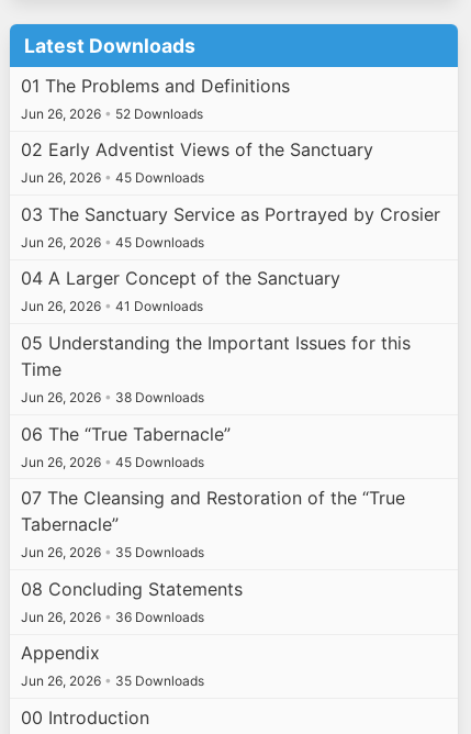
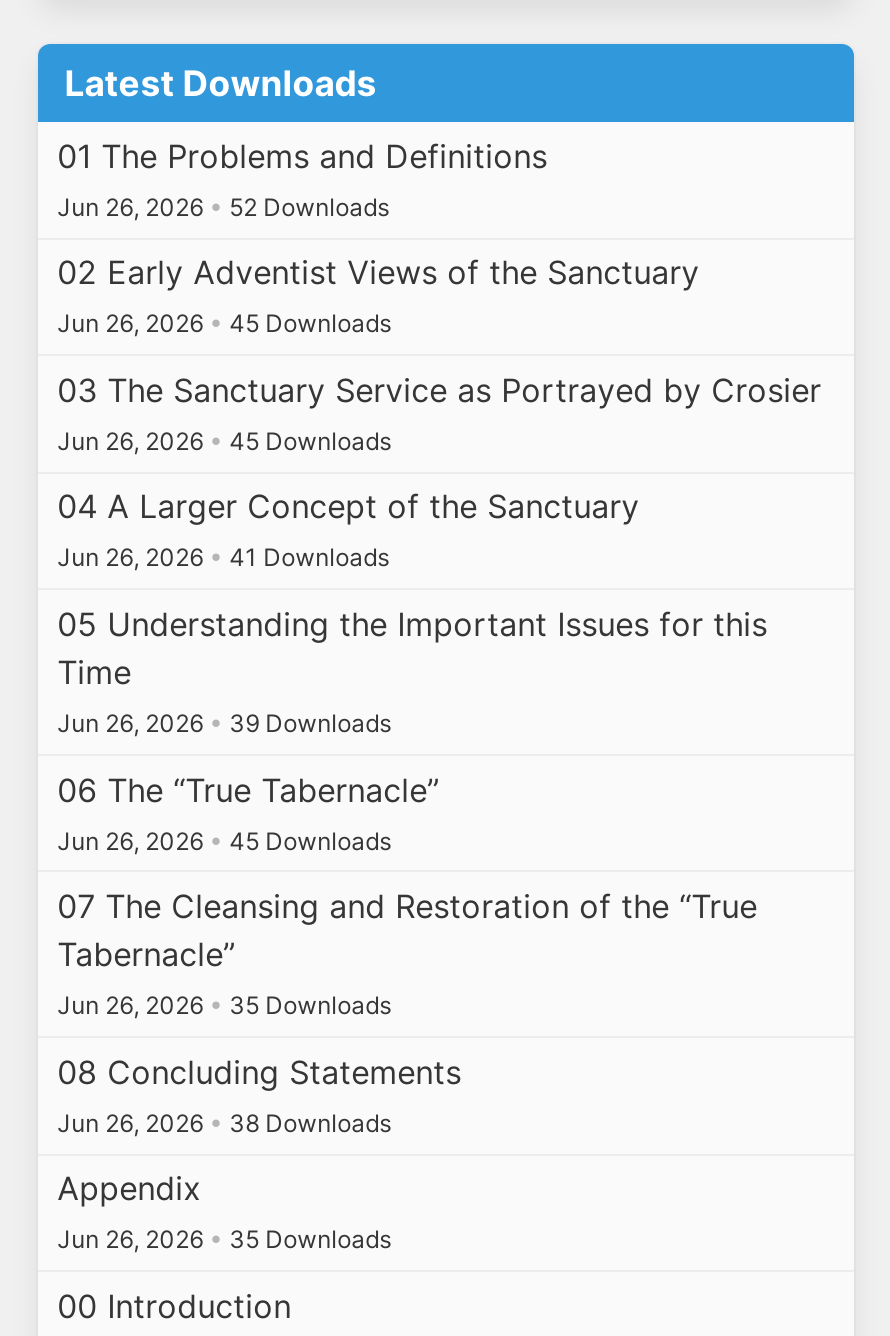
none -> [57,708,391,738] Jun 26, 2026 • 39 Downloads
moved [20,389,204,406] -> [57,1108,391,1138]: Jun 26, 2026 • 38 Downloads
[20,609,204,625] Jun 26, 2026 • 36 Downloads -> none

